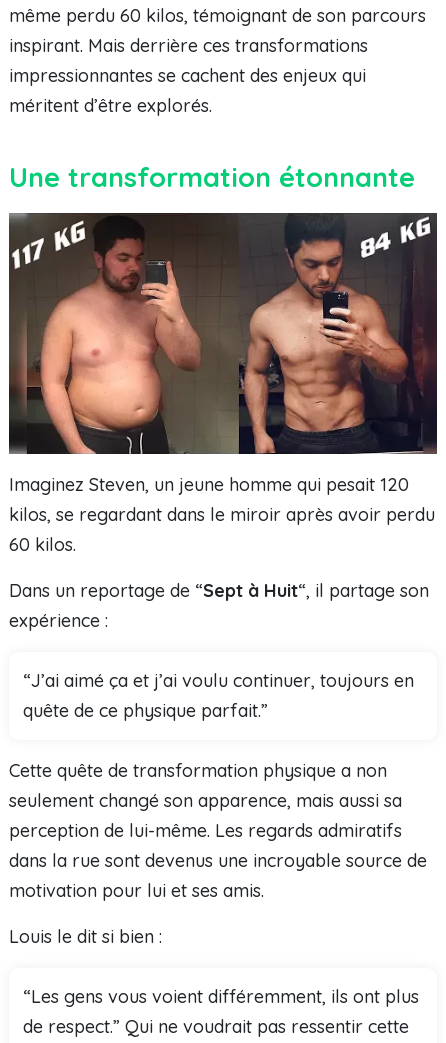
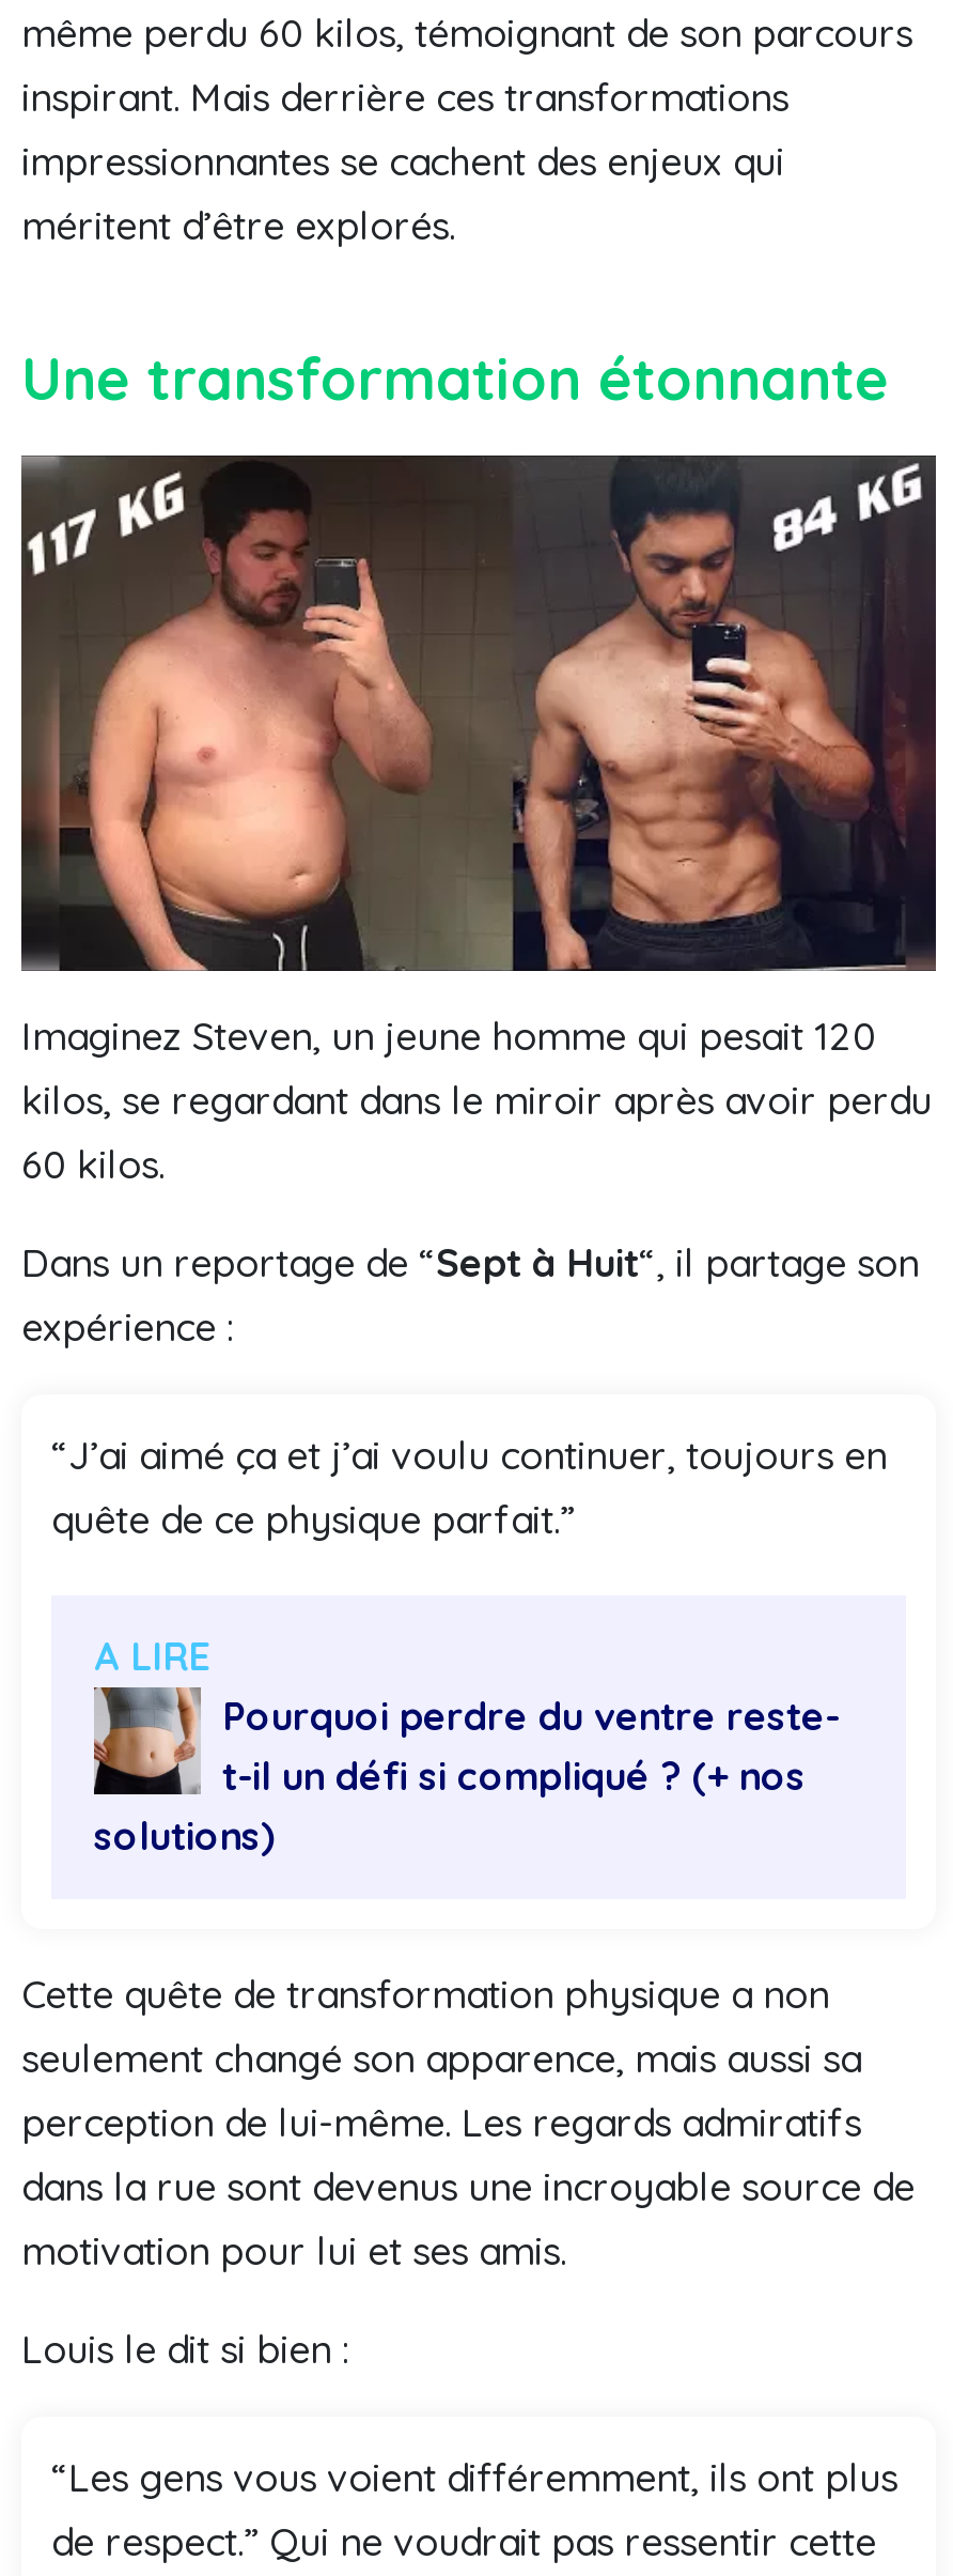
none -> [92,1631,840,1860] [image] | A LIRE | Pourquoi perdre du ventre reste- | t-il un défi si compliqué ? (+ nos | solutions)

